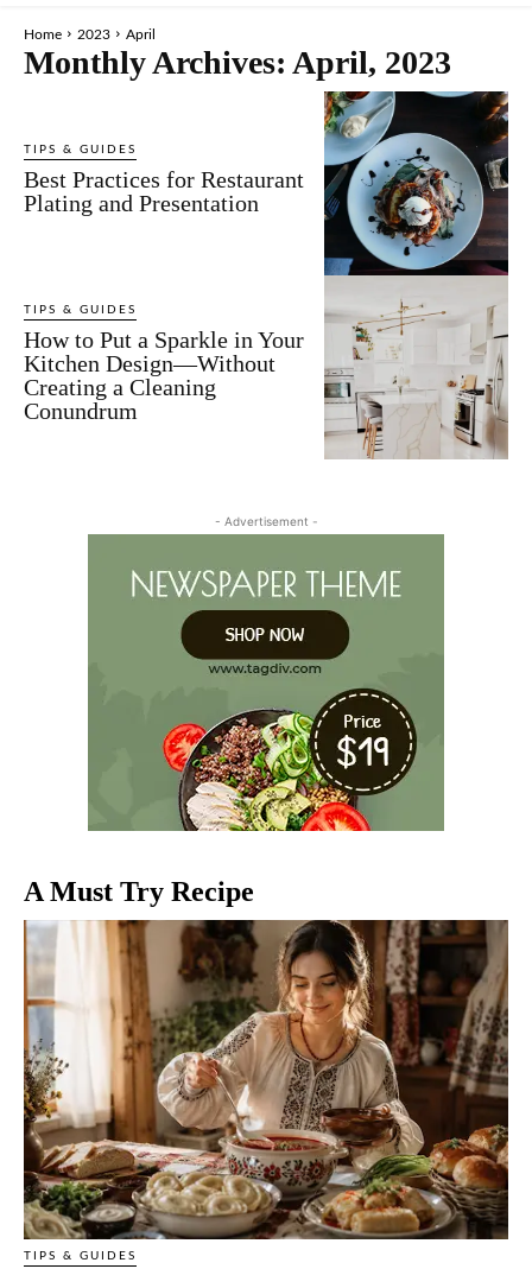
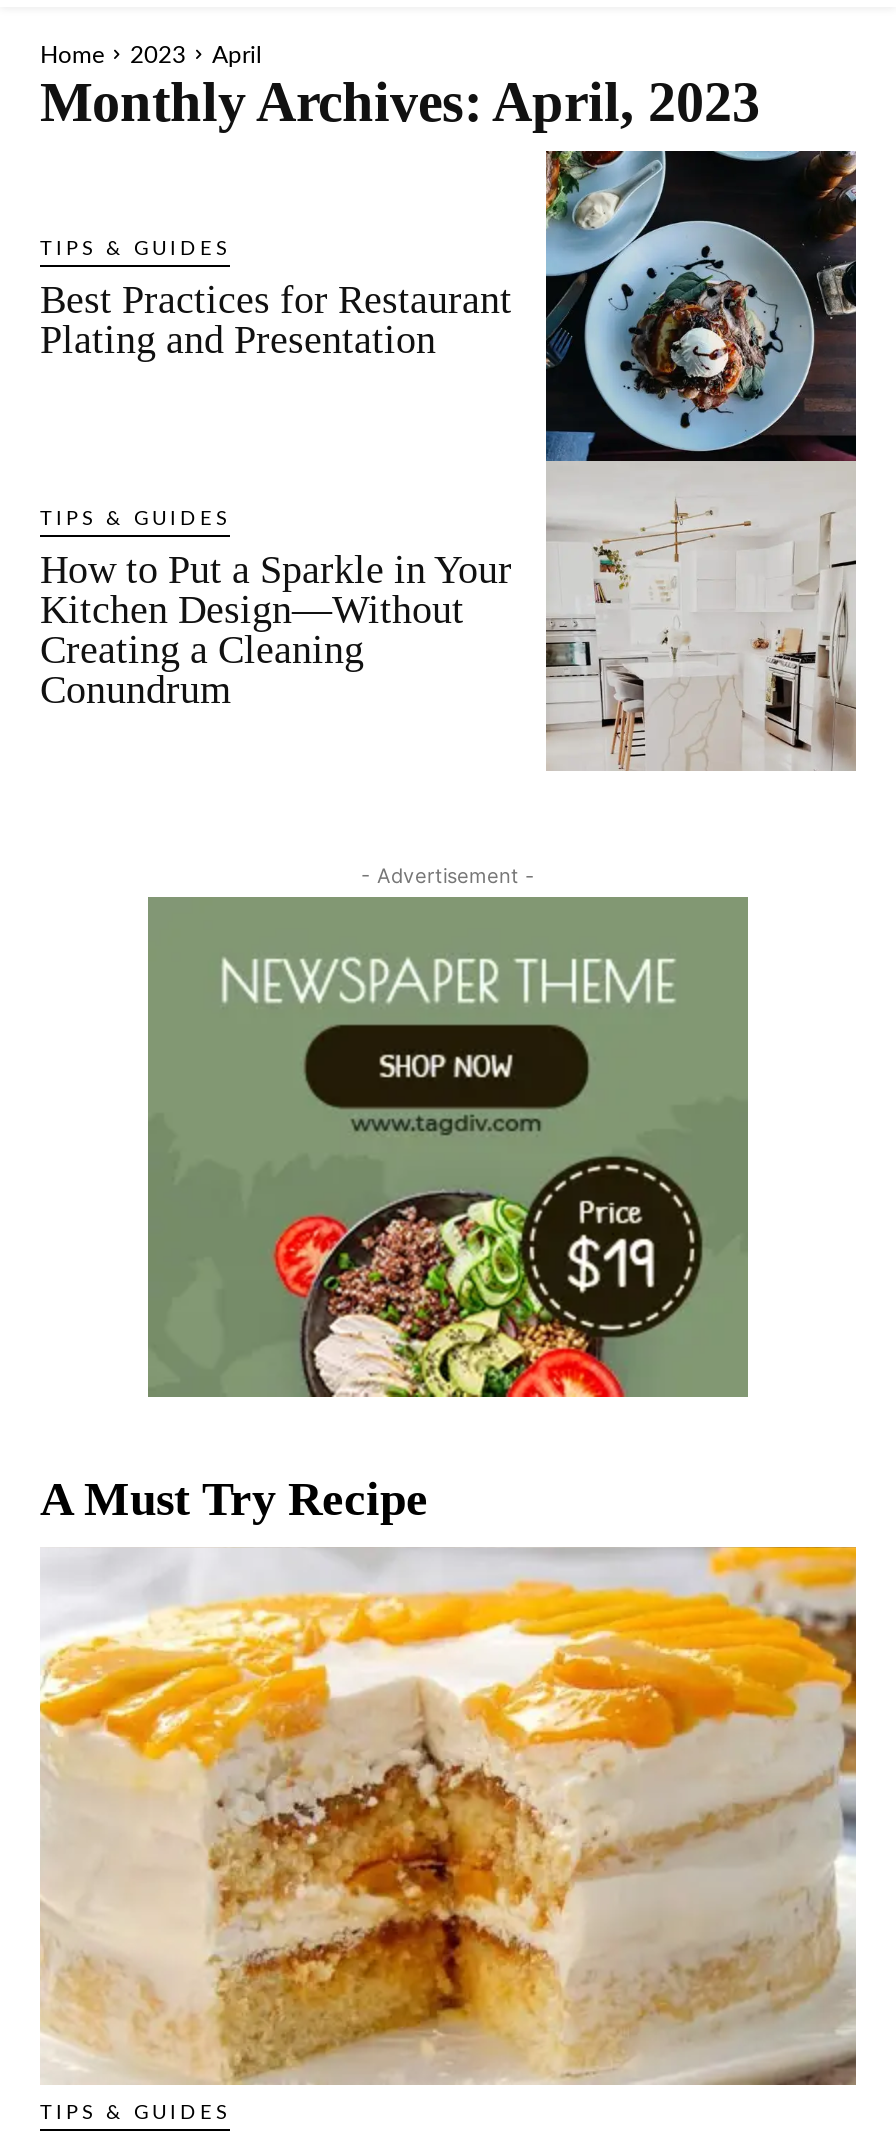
[23,919,509,1241] [image] -> [38,1545,858,2087] [image]

